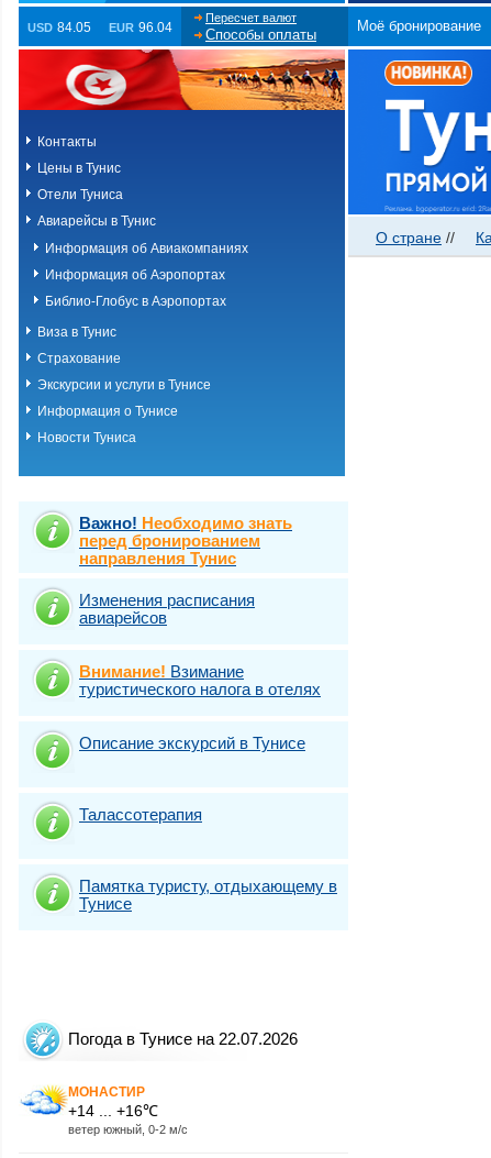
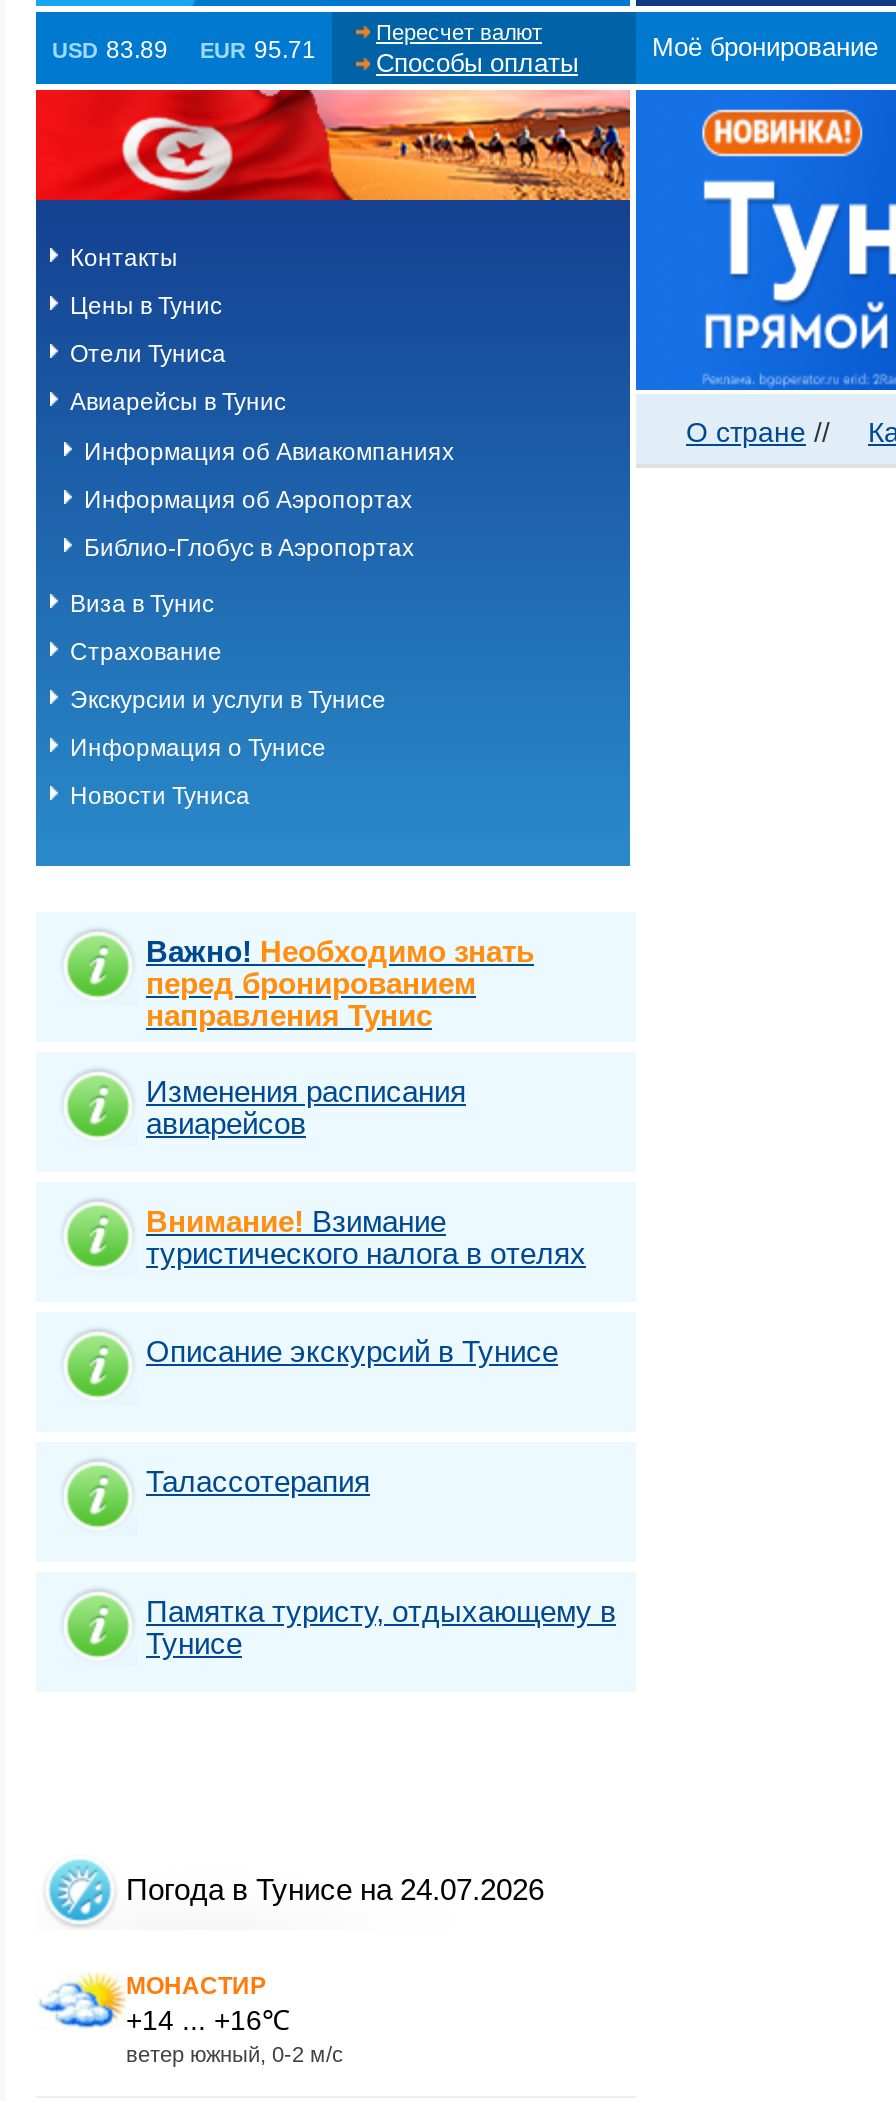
[27,20,91,35] USD 84.05 -> [52,36,168,64] USD 83.89
[109,20,172,35] EUR 96.04 -> [200,36,316,64] EUR 95.71
[68,1029,298,1048] Погода в Тунисе на 22.07.2026 -> [126,1872,544,1906] Погода в Тунисе на 24.07.2026

